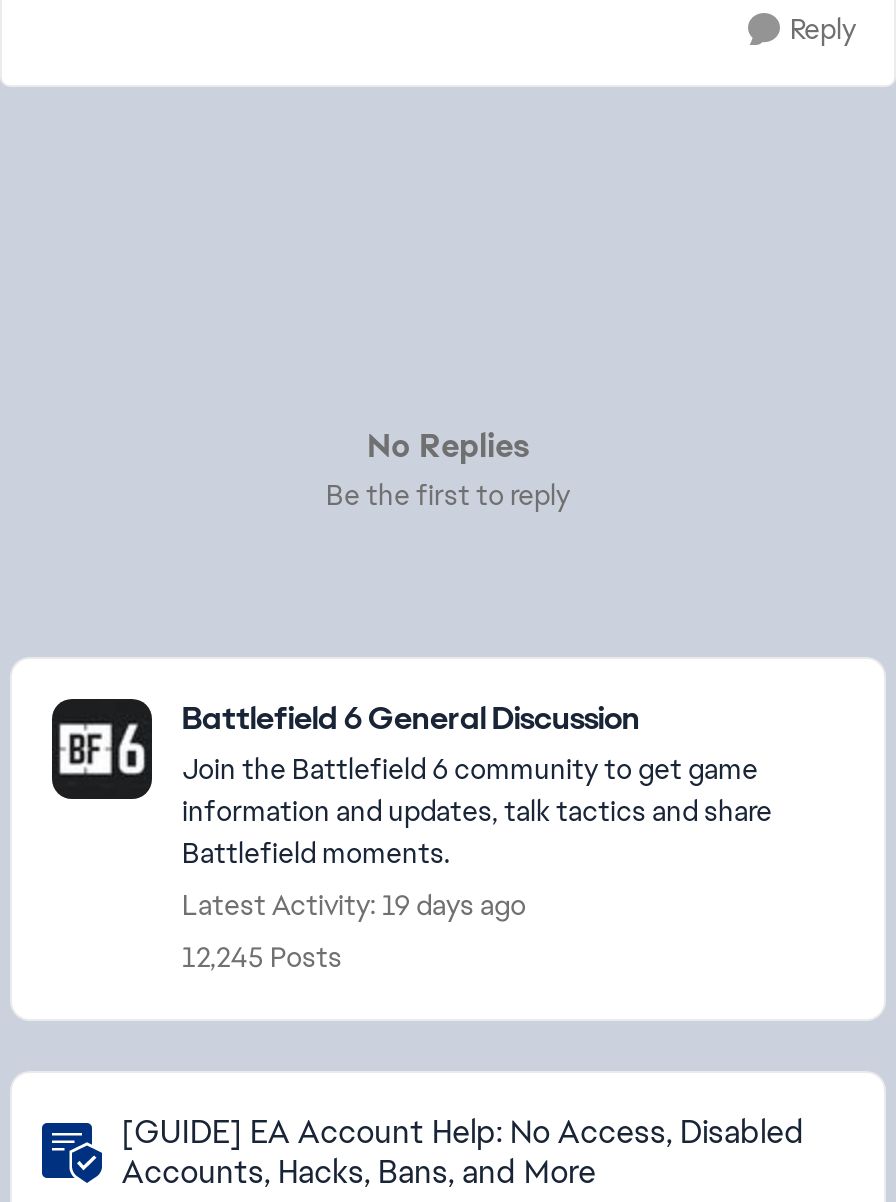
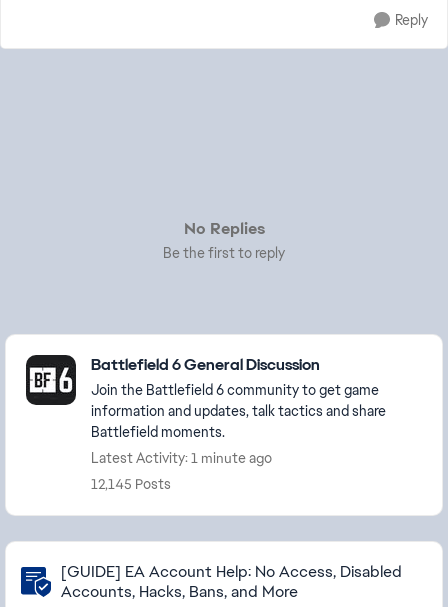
[182,887,526,923] Latest Activity: 19 days ago -> [91,449,272,467] Latest Activity: 1 minute ago
[182,939,342,975] 12,245 Posts -> [91,475,171,493] 12,145 Posts

